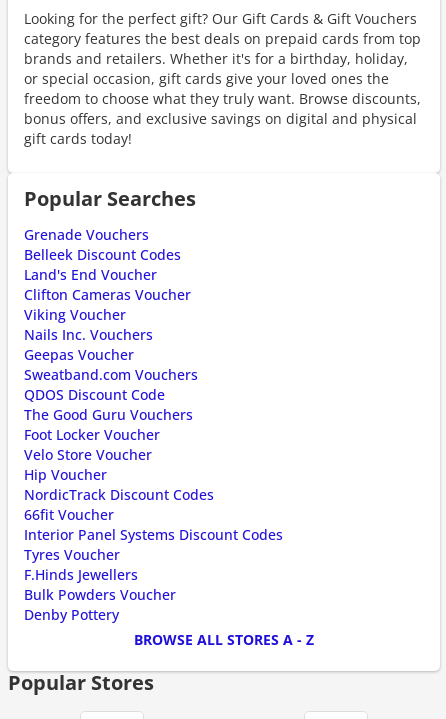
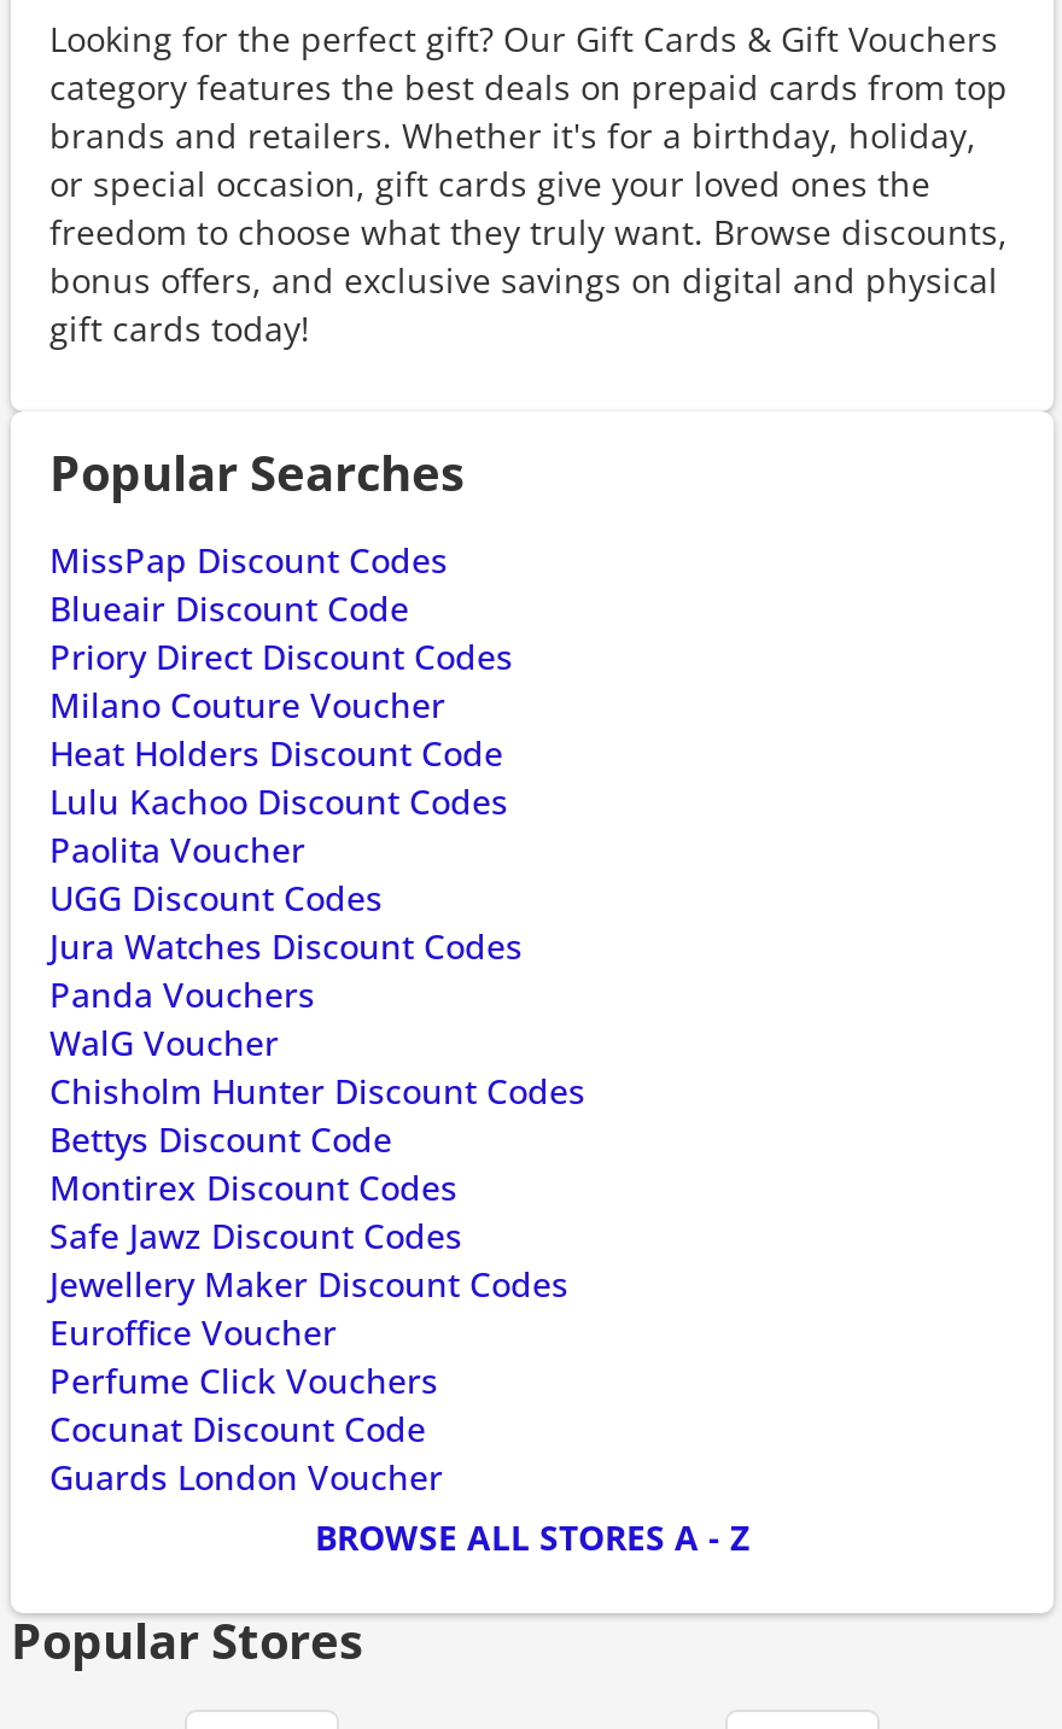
[24,225,283,624] Grenade Vouchers | Belleek Discount Codes | Land's End Voucher | Clifton Cameras Voucher | Viking Voucher | Nails Inc. Vouchers | Geepas Voucher | Sweatband.com Vouchers | QDOS Discount Code | The Good Guru Vouchers | Foot Locker Voucher | Velo Store Voucher | Hip Voucher | NordicTrack Discount Codes | 66fit Voucher | Interior Panel Systems Discount Codes | Tyres Voucher | F.Hinds Jewellers | Bulk Powders Voucher | Denby Pottery -> [49,537,585,1500] MissPap Discount Codes | Blueair Discount Code | Priory Direct Discount Codes | Milano Couture Voucher | Heat Holders Discount Code | Lulu Kachoo Discount Codes | Paolita Voucher | UGG Discount Codes | Jura Watches Discount Codes | Panda Vouchers | WalG Voucher | Chisholm Hunter Discount Codes | Bettys Discount Code | Montirex Discount Codes | Safe Jawz Discount Codes | Jewellery Maker Discount Codes | Euroffice Voucher | Perfume Click Vouchers | Cocunat Discount Code | Guards London Voucher

